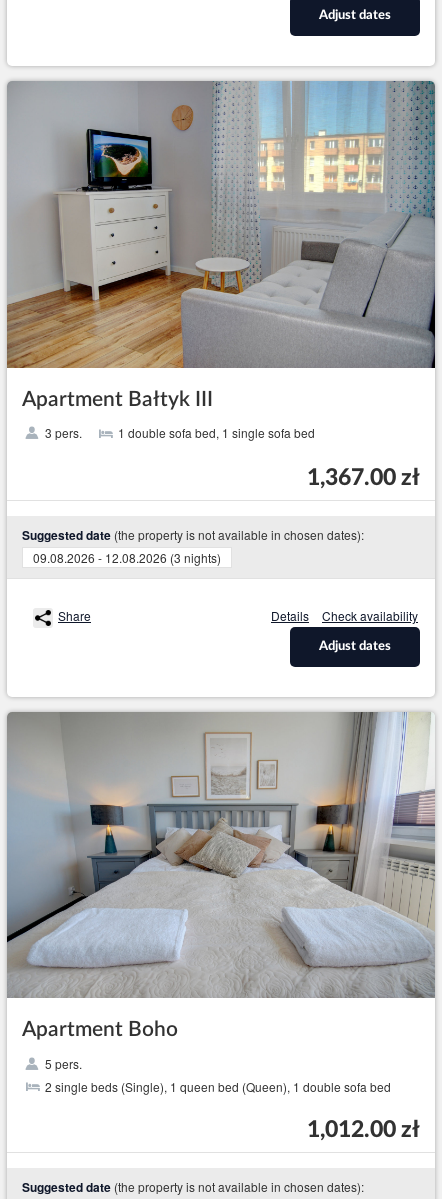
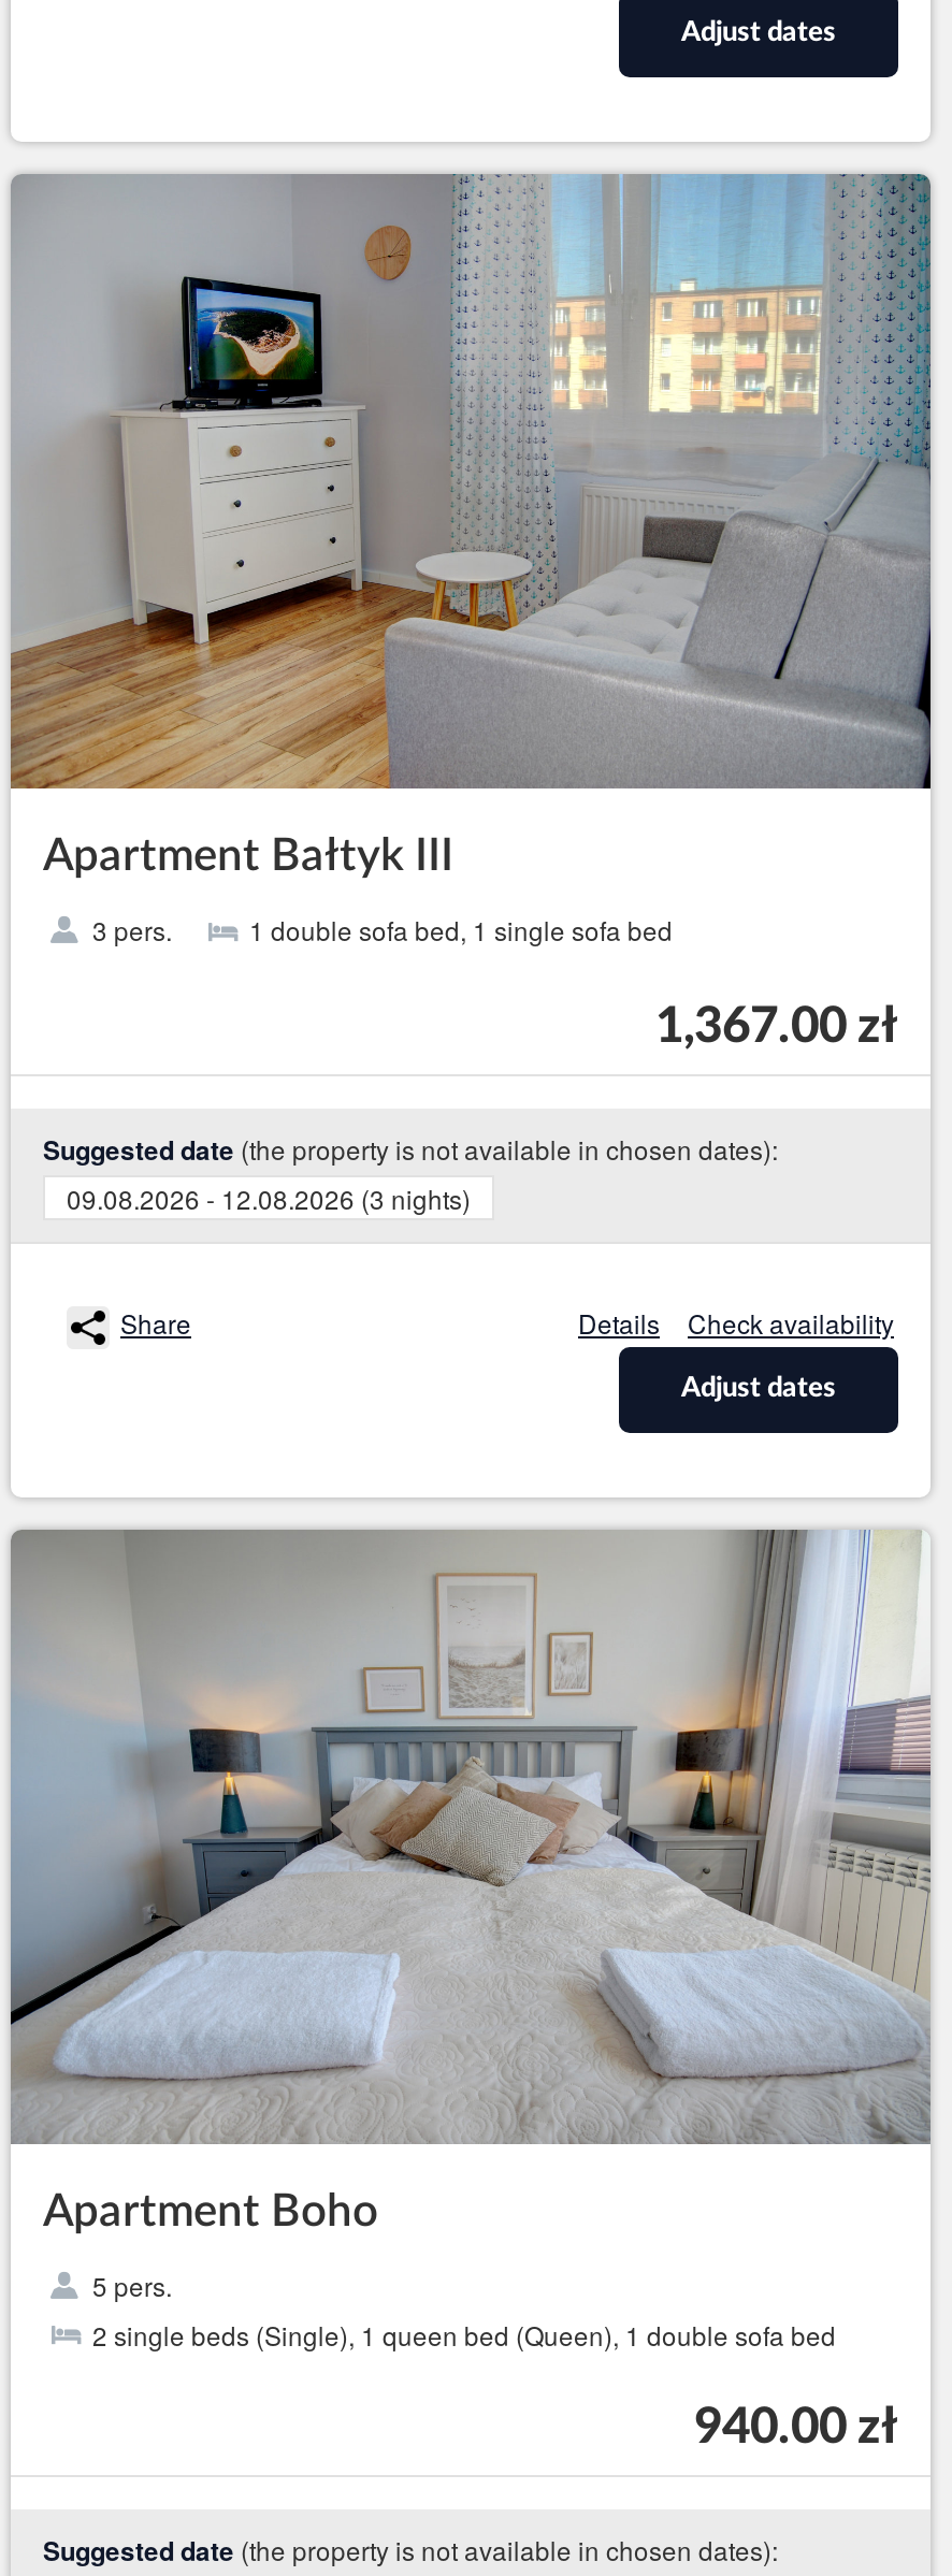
[307,1118,420,1142] 1,012.00 zł -> [694,2403,898,2454] 940.00 zł

